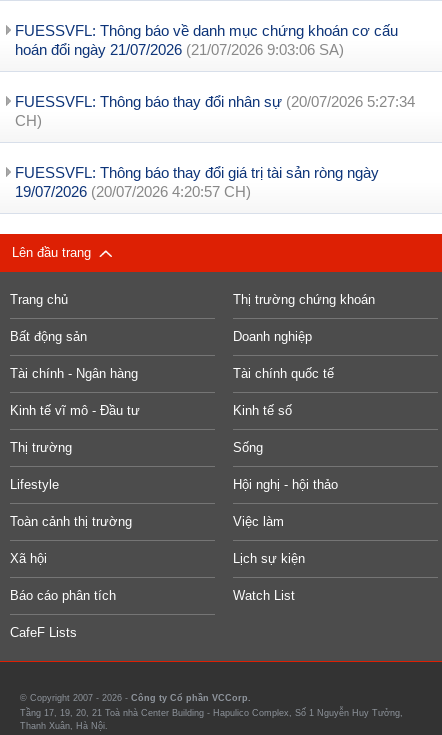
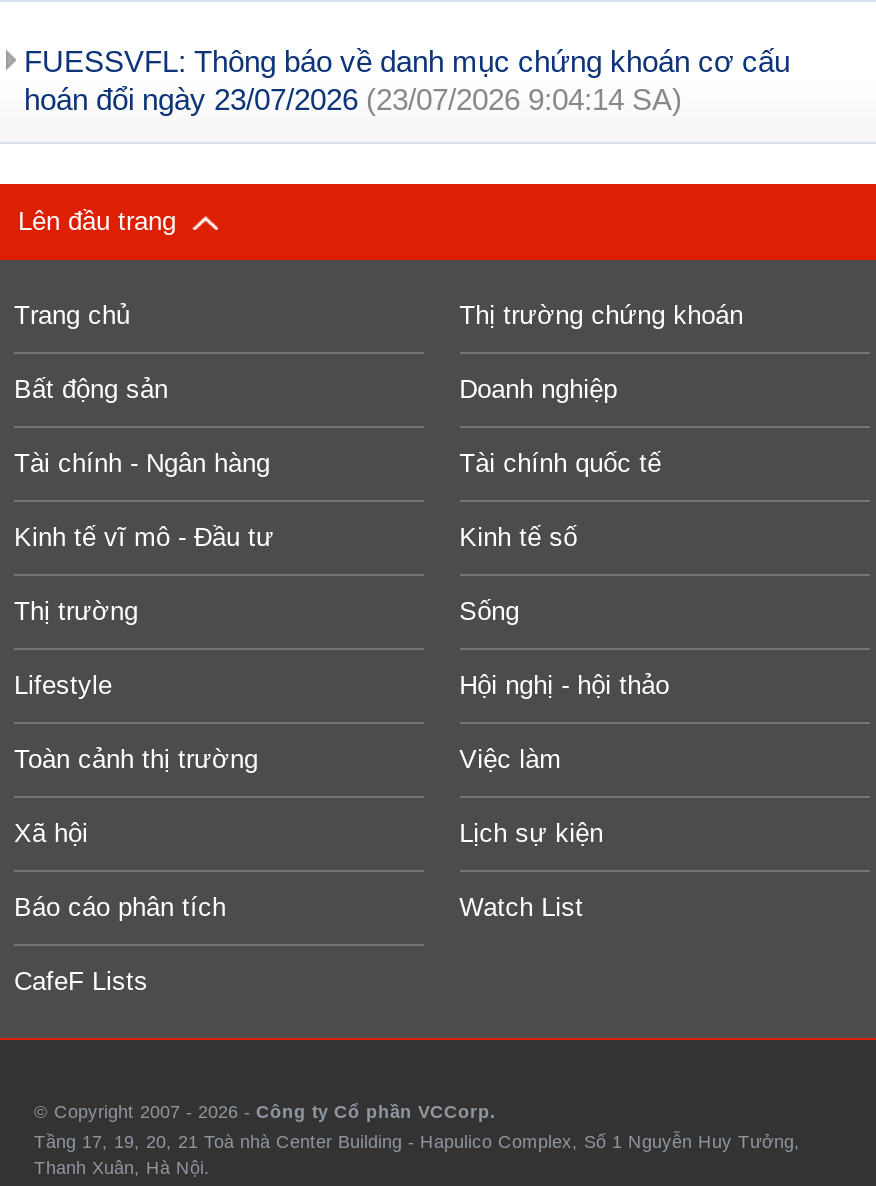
[15,41,415,200] hoán đổi ngày 21/07/2026 (21/07/2026 9:03:06 SA) | FUESSVFL: Thông báo thay đổi nhân sự (20/07/2026 5:27:34 | CH) | FUESSVFL: Thông báo thay đổi giá trị tài sản ròng ngày | 19/07/2026 (20/07/2026 4:20:57 CH) -> [24,82,682,116] hoán đổi ngày 23/07/2026 (23/07/2026 9:04:14 SA)

